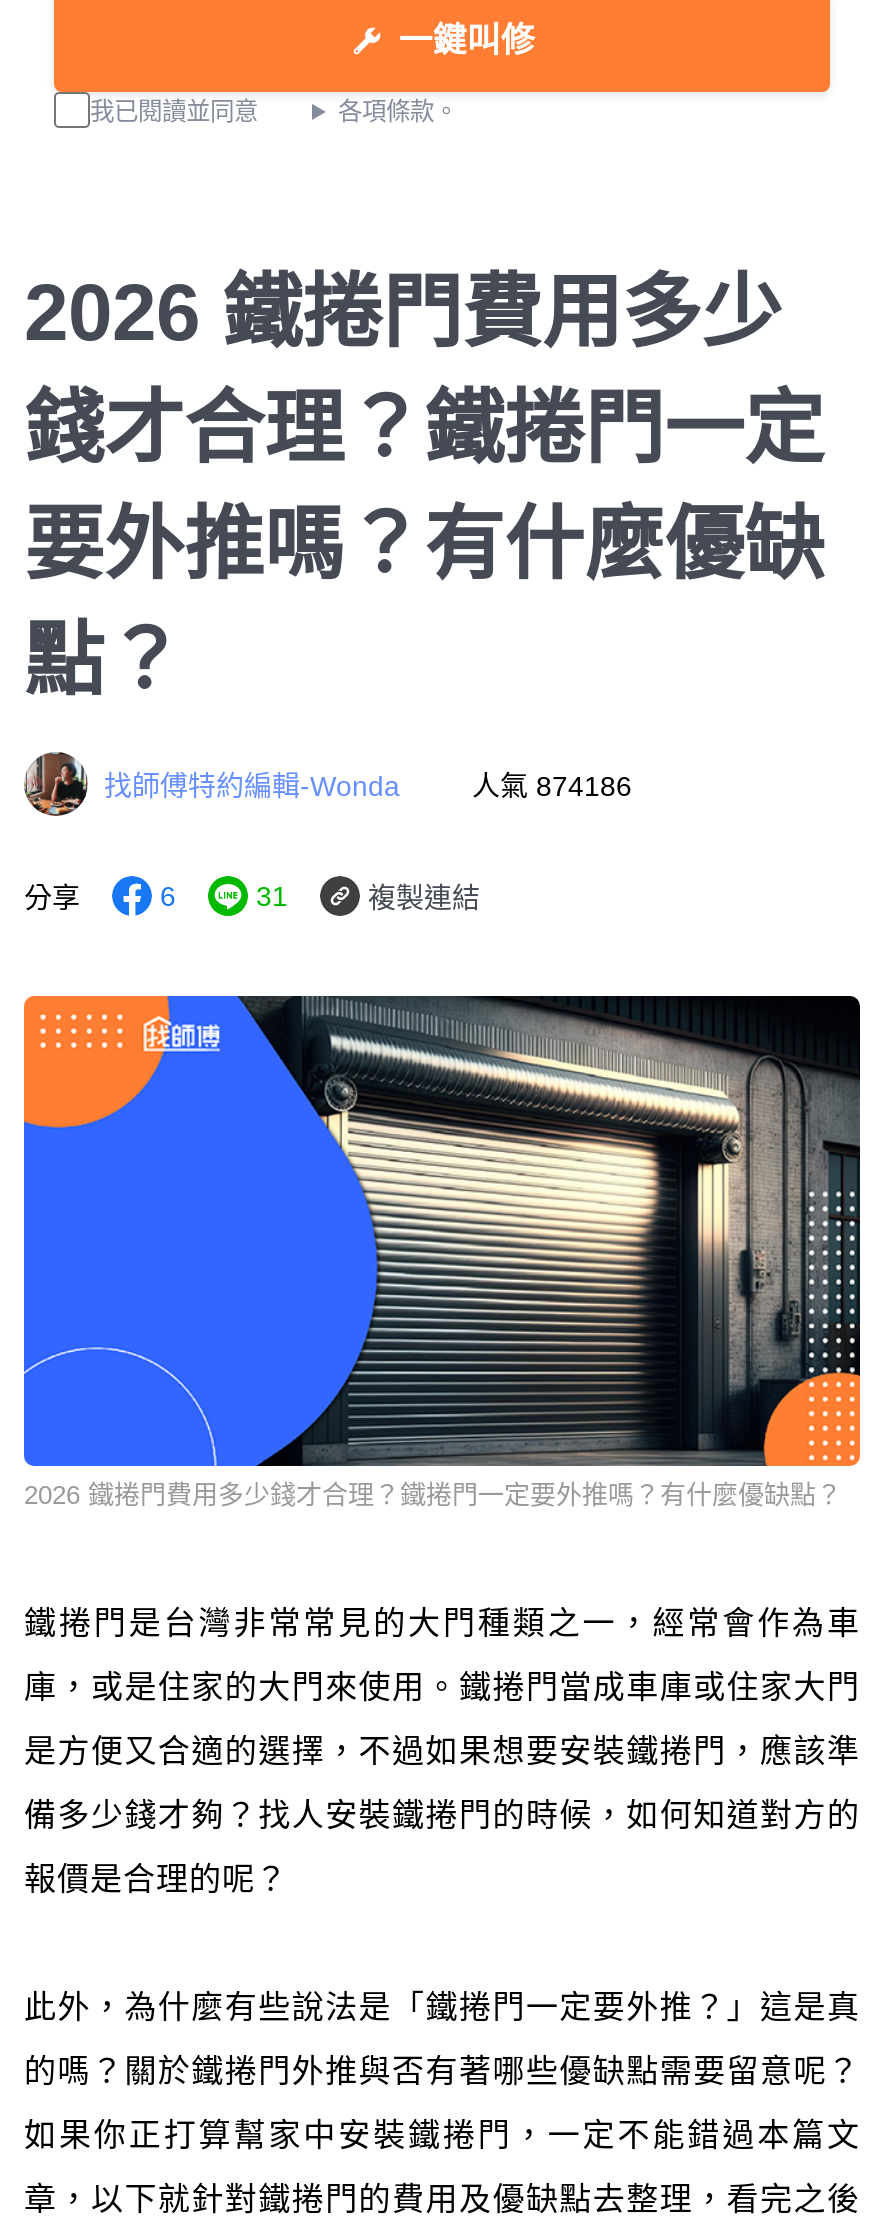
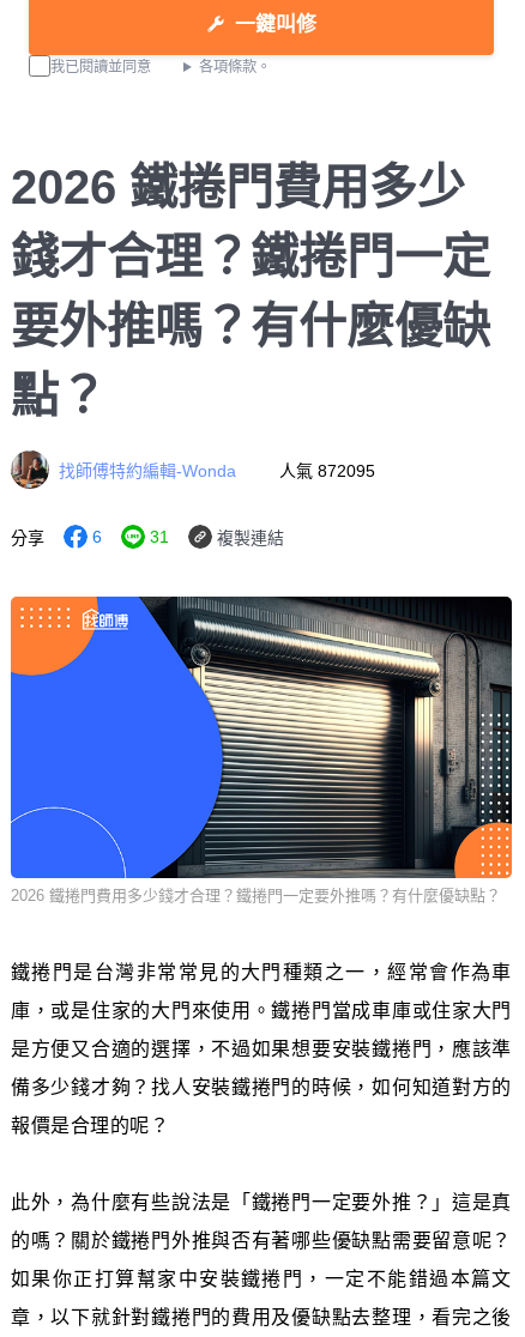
[472,770,632,802] 人氣 874186 -> [279,461,375,480] 人氣 872095

